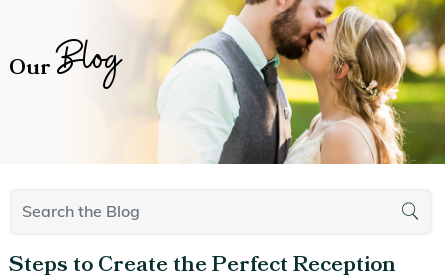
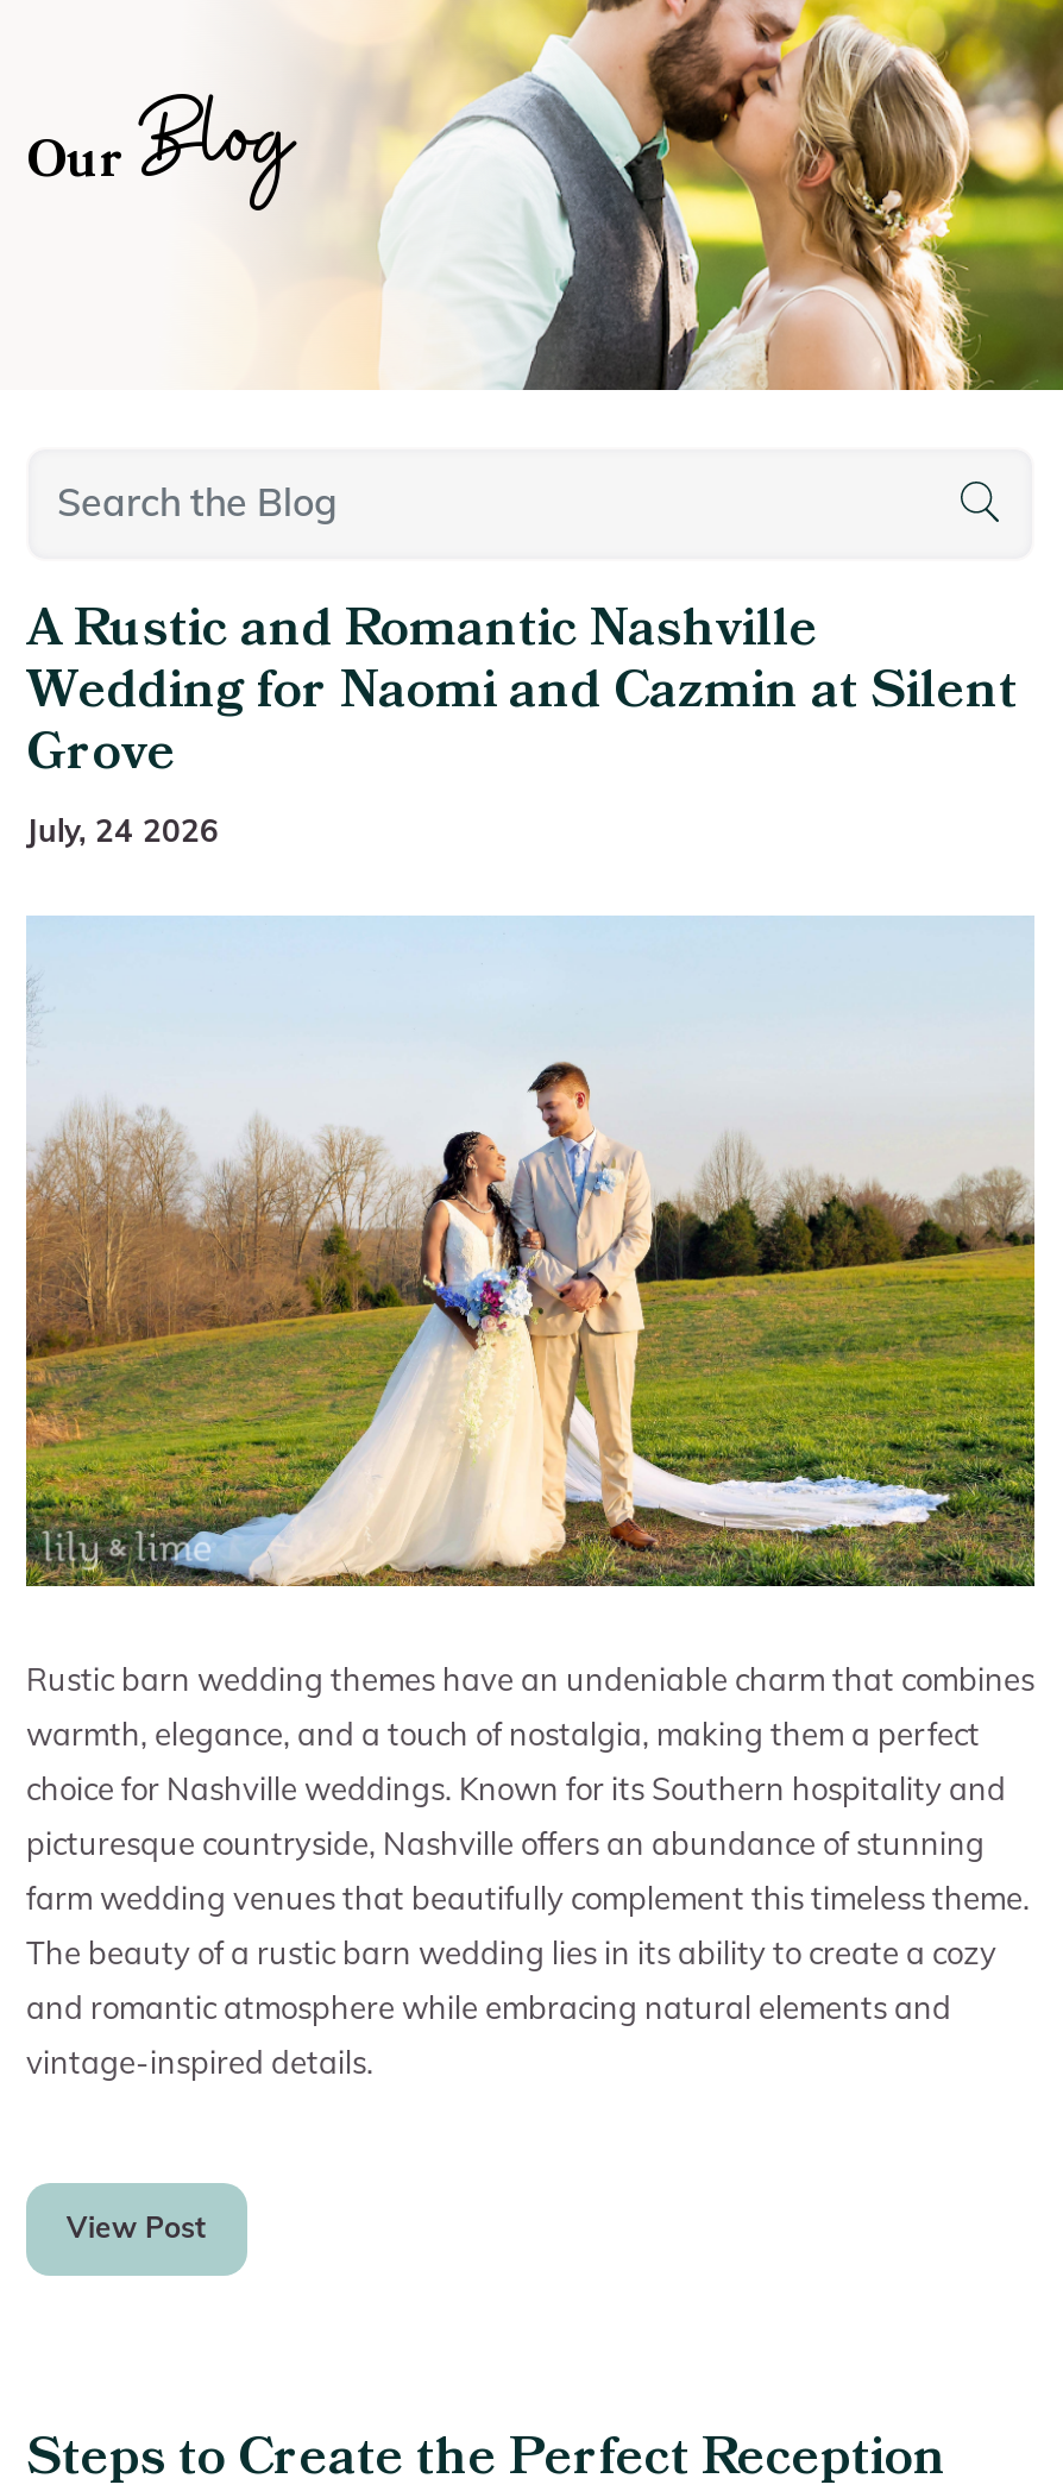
none -> [24,916,1037,2082] [image] | Rustic barn wedding themes have an undeniable charm that combines | warmth, elegance, and a touch of nostalgia, making them a perfect | choice for Nashville weddings. Known for its Southern hospitality and | picturesque countryside, Nashville offers an abundance of stunning | farm wedding venues that beautifully complement this timeless theme. | The beauty of a rustic barn wedding lies in its ability to create a cozy | and romantic atmosphere while embracing natural elements and | vintage-inspired details.
none -> [26,604,1018,849] A Rustic and Romantic Nashville | Wedding for Naomi and Cazmin at Silent | Grove | July, 24 2026
none -> [67,2210,207,2246] View Post

